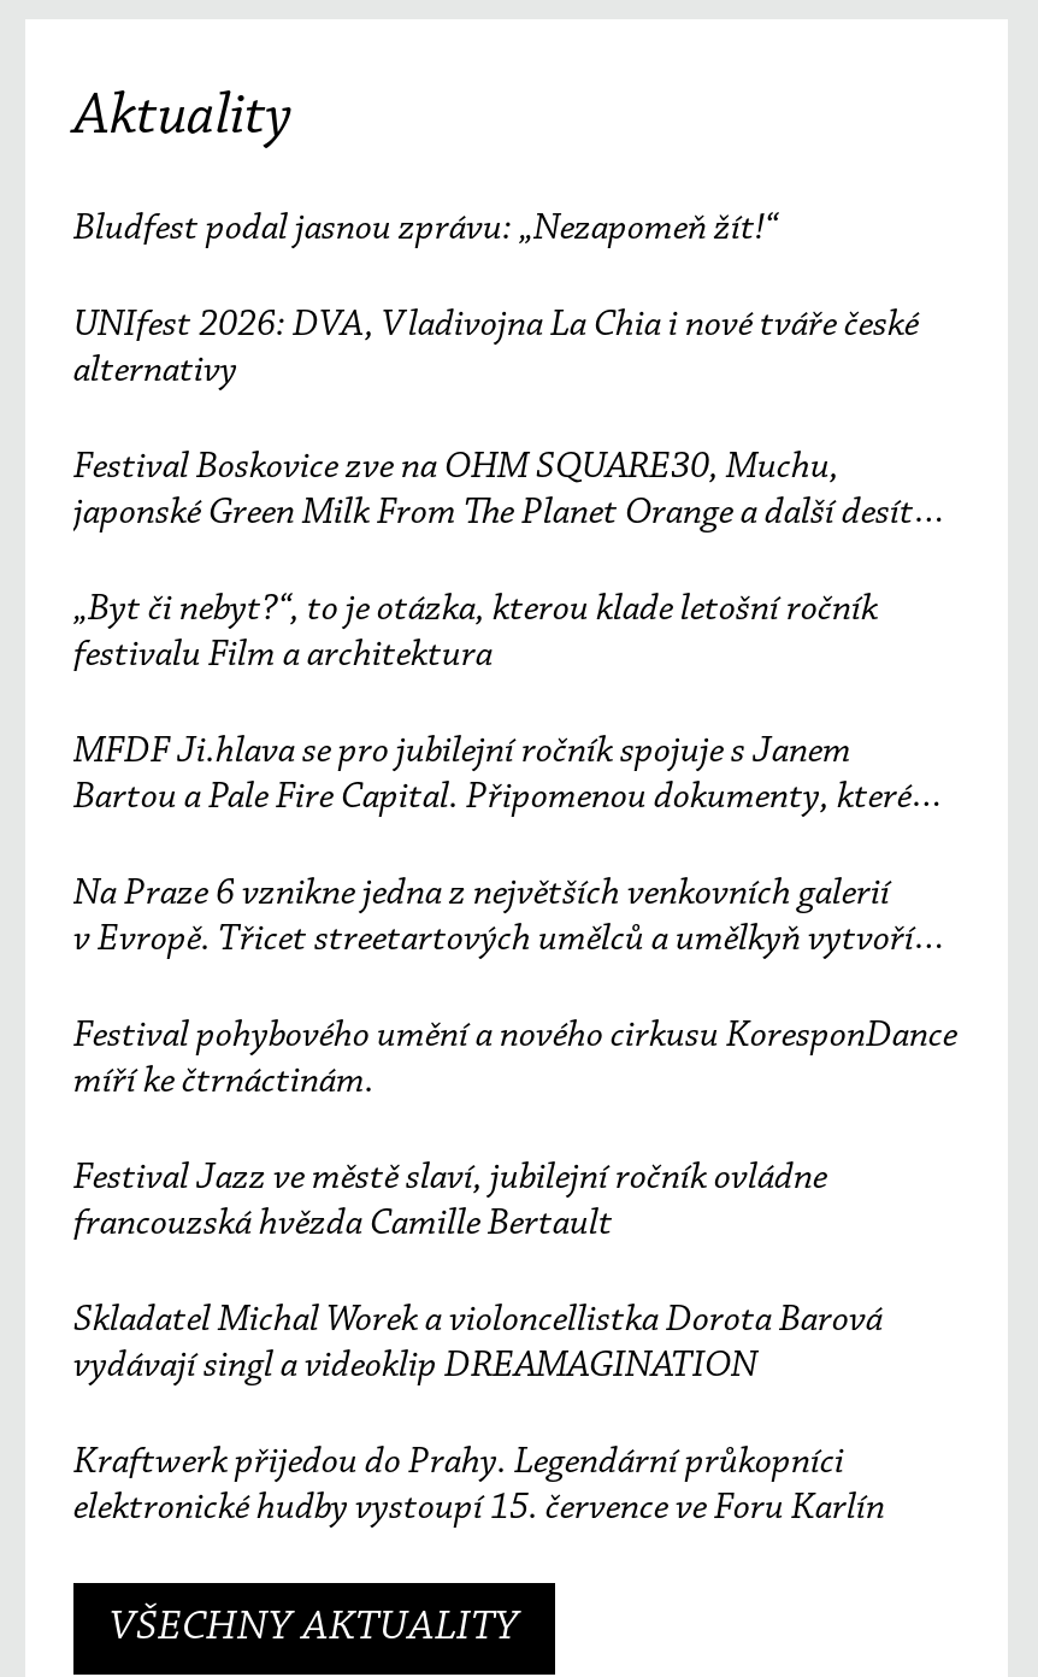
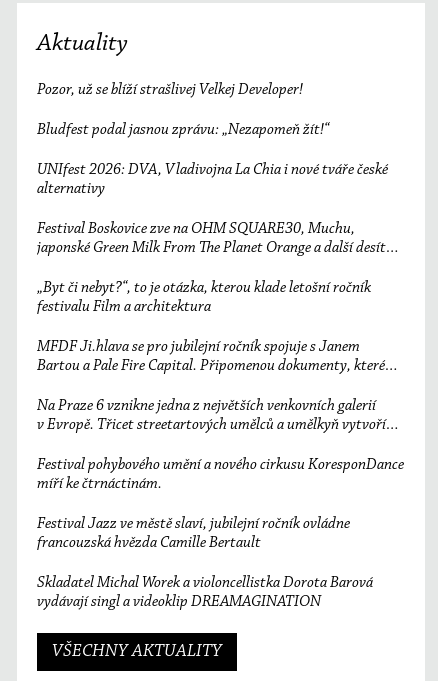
none -> [37,82,303,98] Pozor, už se blíží strašlivej Velkej Developer!
moved [73,209,957,1339] -> [37,122,404,591]: Bludfest podal jasnou zprávu: „Nezapomeň žít!“ | UNIfest 2026: DVA, Vladivojna La Chia i nové tváře české | alternativy | ... | francouzská hvězda Camille Bertault | Skladatel Michal Worek a violoncellistka Dorota Barová
[73,1443,885,1527] Kraftwerk přijedou do Prahy. Legendární průkopníci | elektronické hudby vystoupí 15. července ve Foru Karlín -> none

